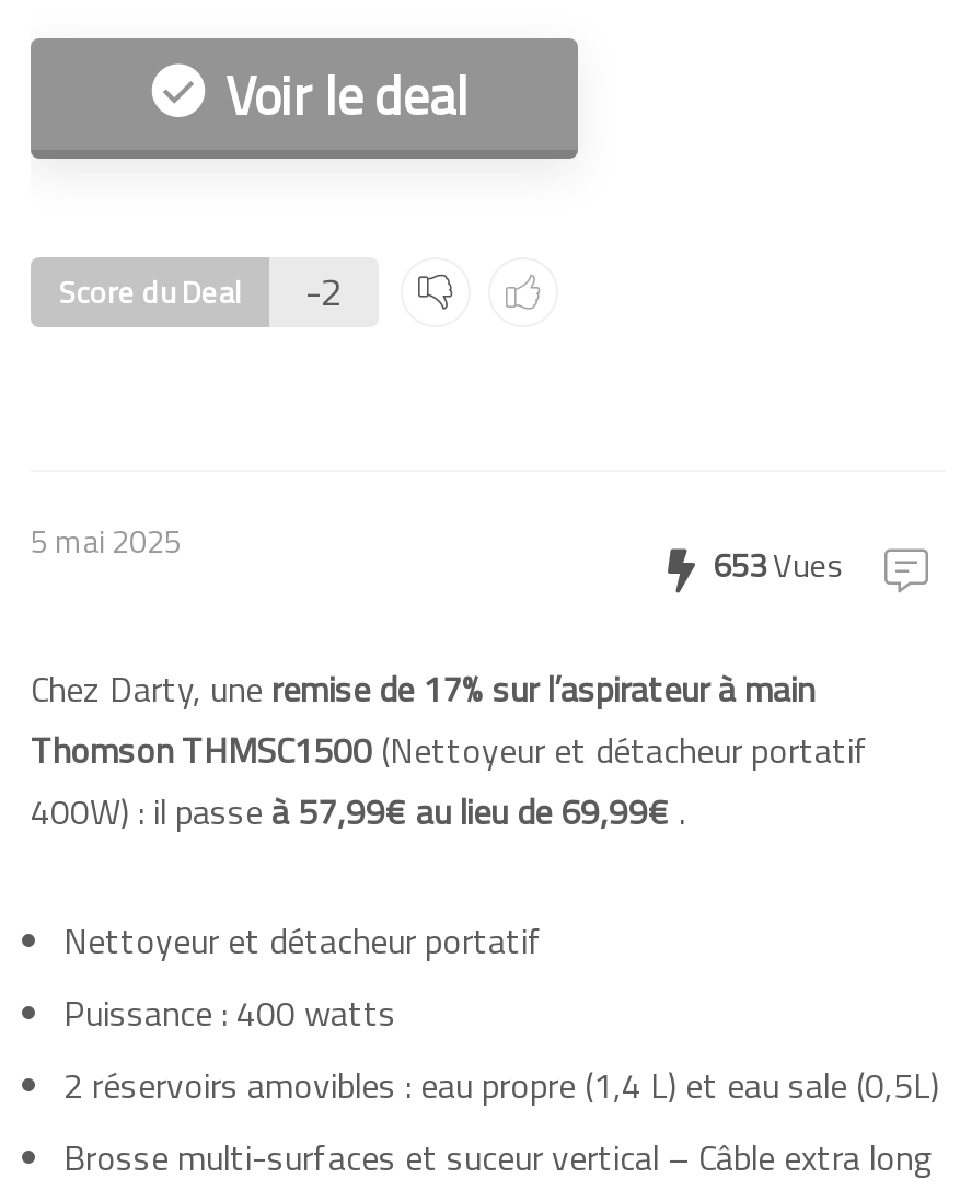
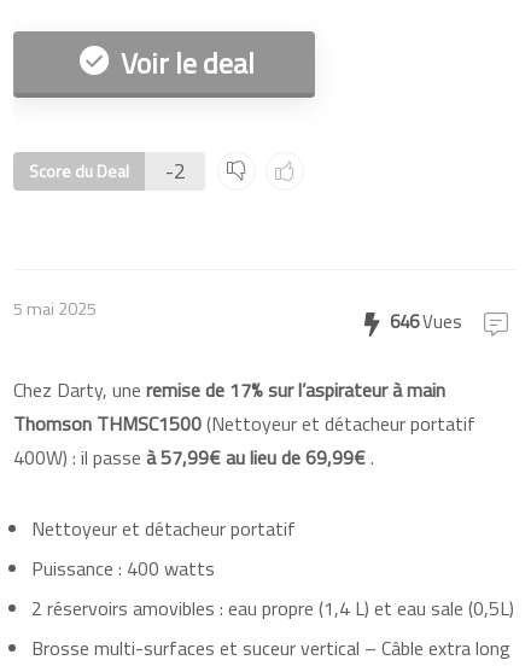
[714,541,845,591] 653Vues -> [390,308,462,336] 646Vues

